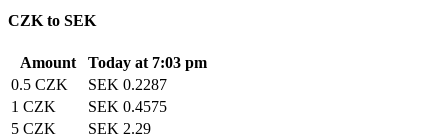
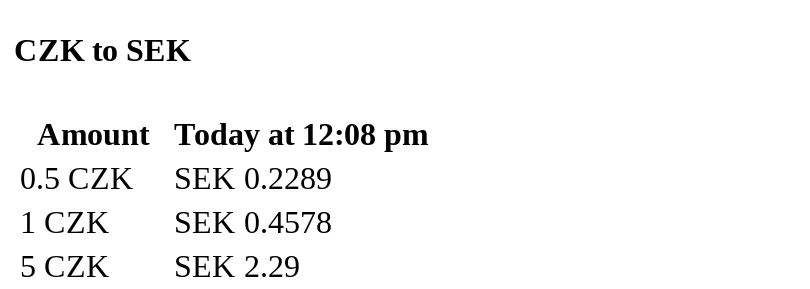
[19,54,207,71] Amount Today at 7:03 pm -> [37,117,428,151] Amount Today at 12:08 pm
[11,76,167,93] 0.5 CZK SEK 0.2287 -> [20,161,332,195] 0.5 CZK SEK 0.2289
[11,98,167,115] 1 CZK SEK 0.4575 -> [20,205,332,239] 1 CZK SEK 0.4578

